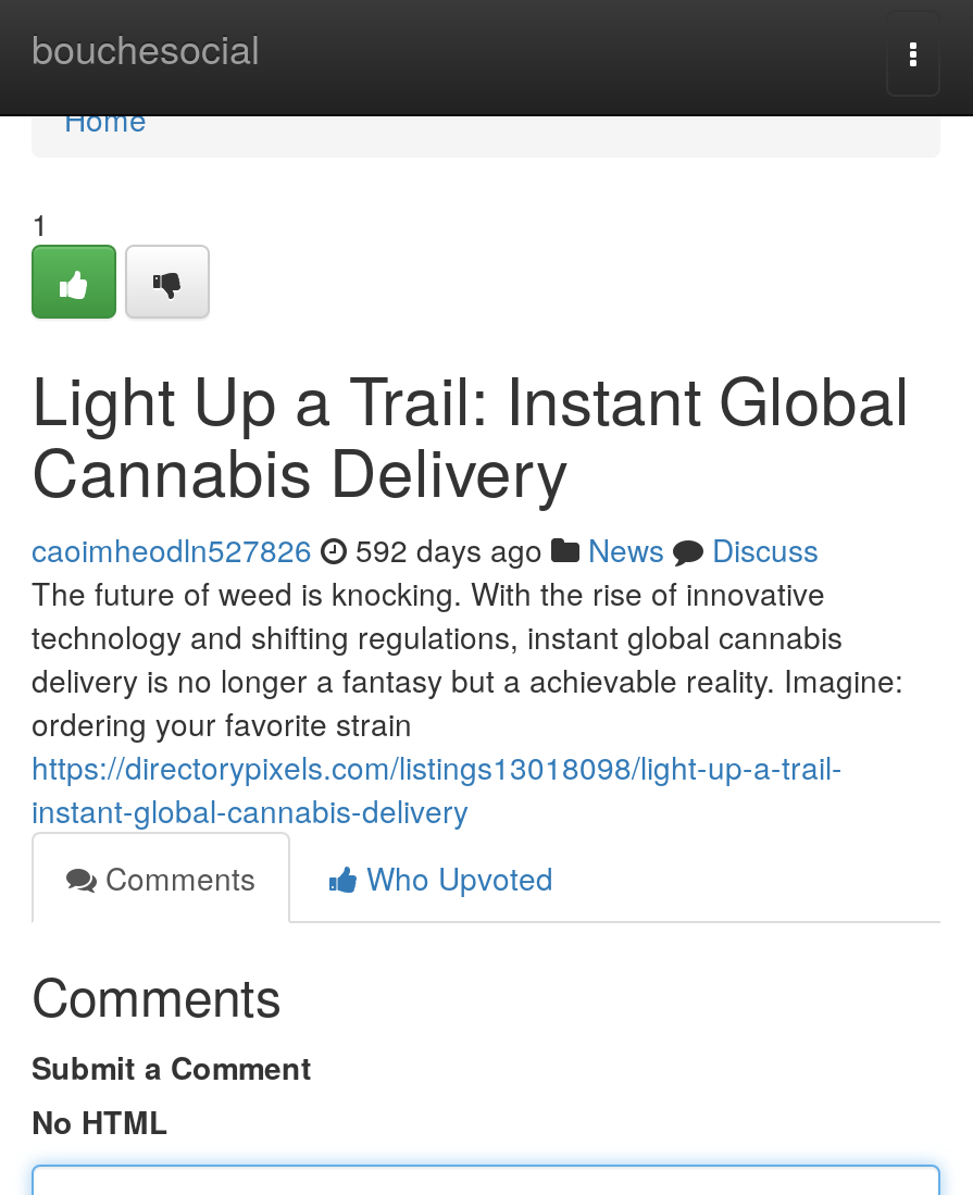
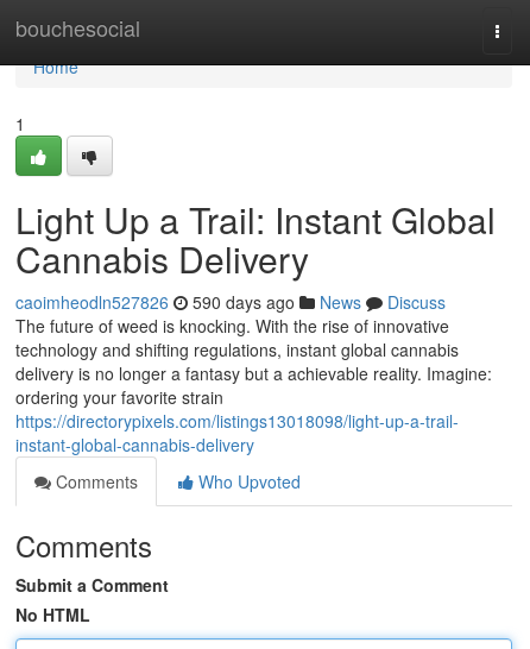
[32,527,819,571] caoimheodln527826 592 days ago News Discuss -> [15,290,446,314] caoimheodln527826 590 days ago News Discuss

